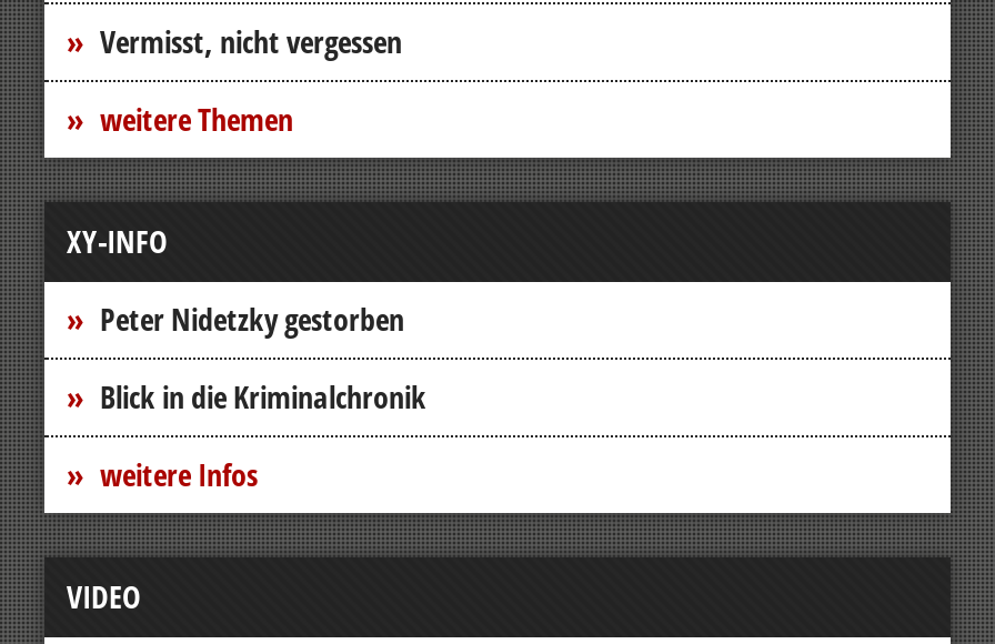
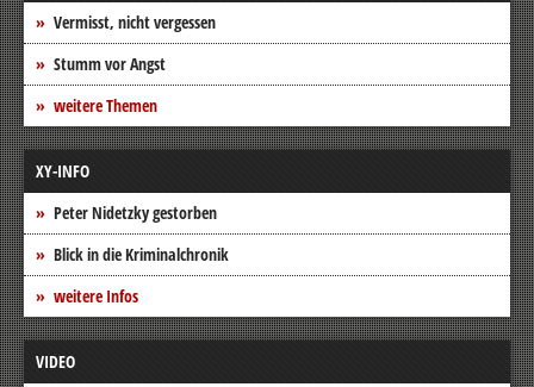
none -> [54,52,166,75] Stumm vor Angst

